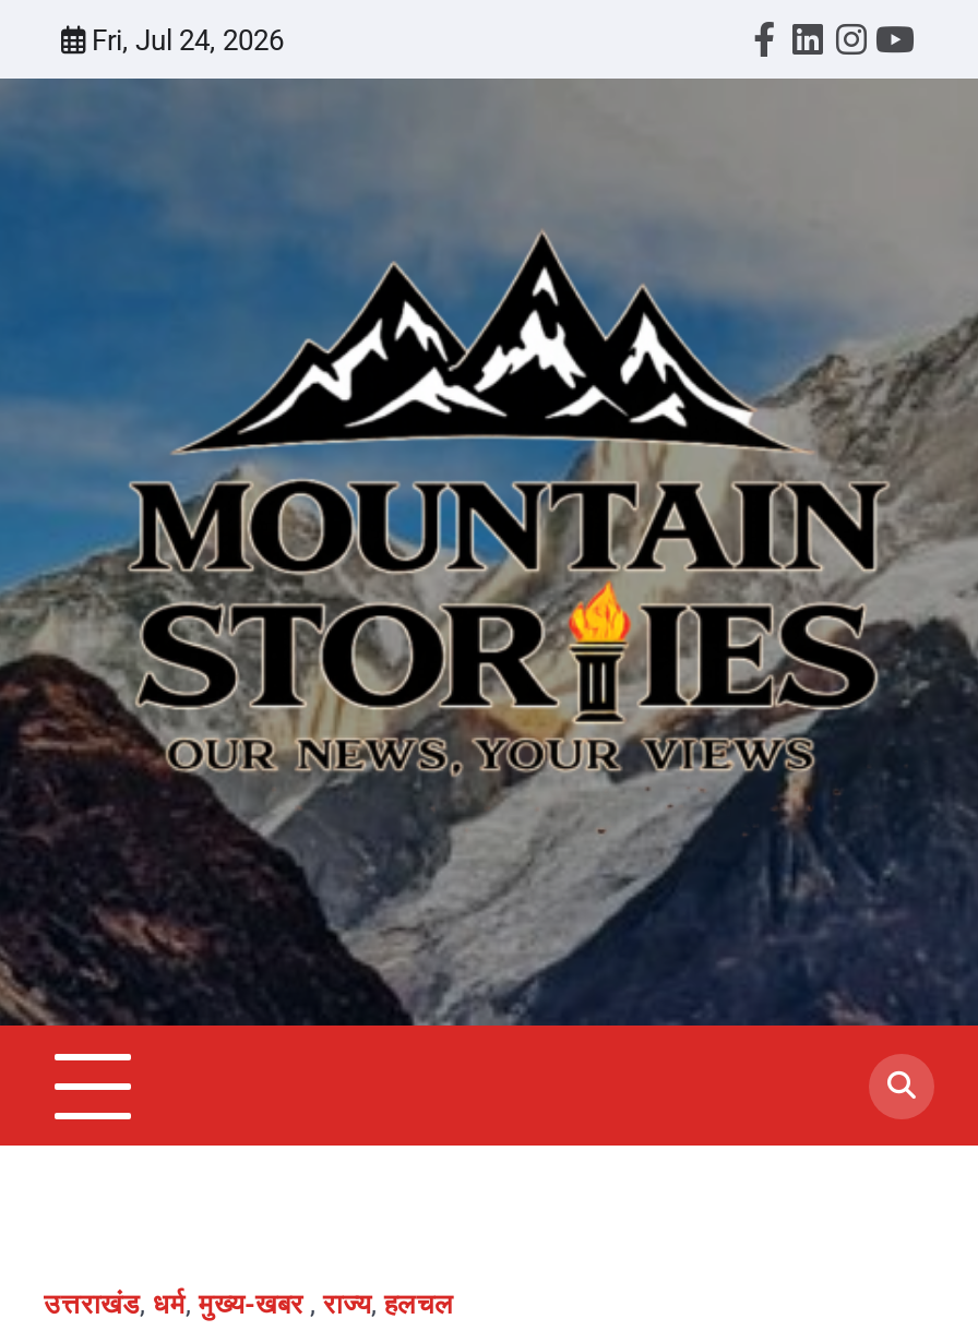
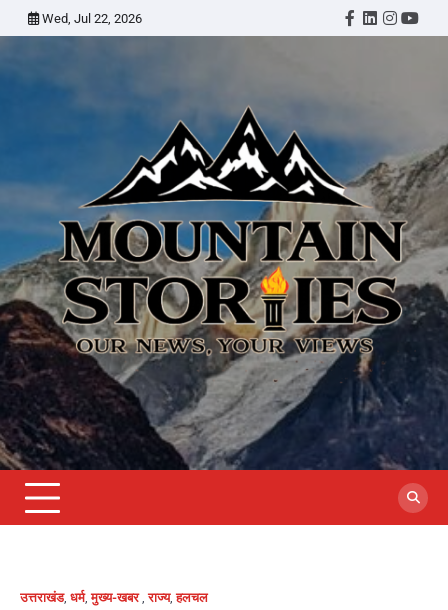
[92,23,284,56] Fri, Jul 24, 2026 -> [42,10,142,25] Wed, Jul 22, 2026

